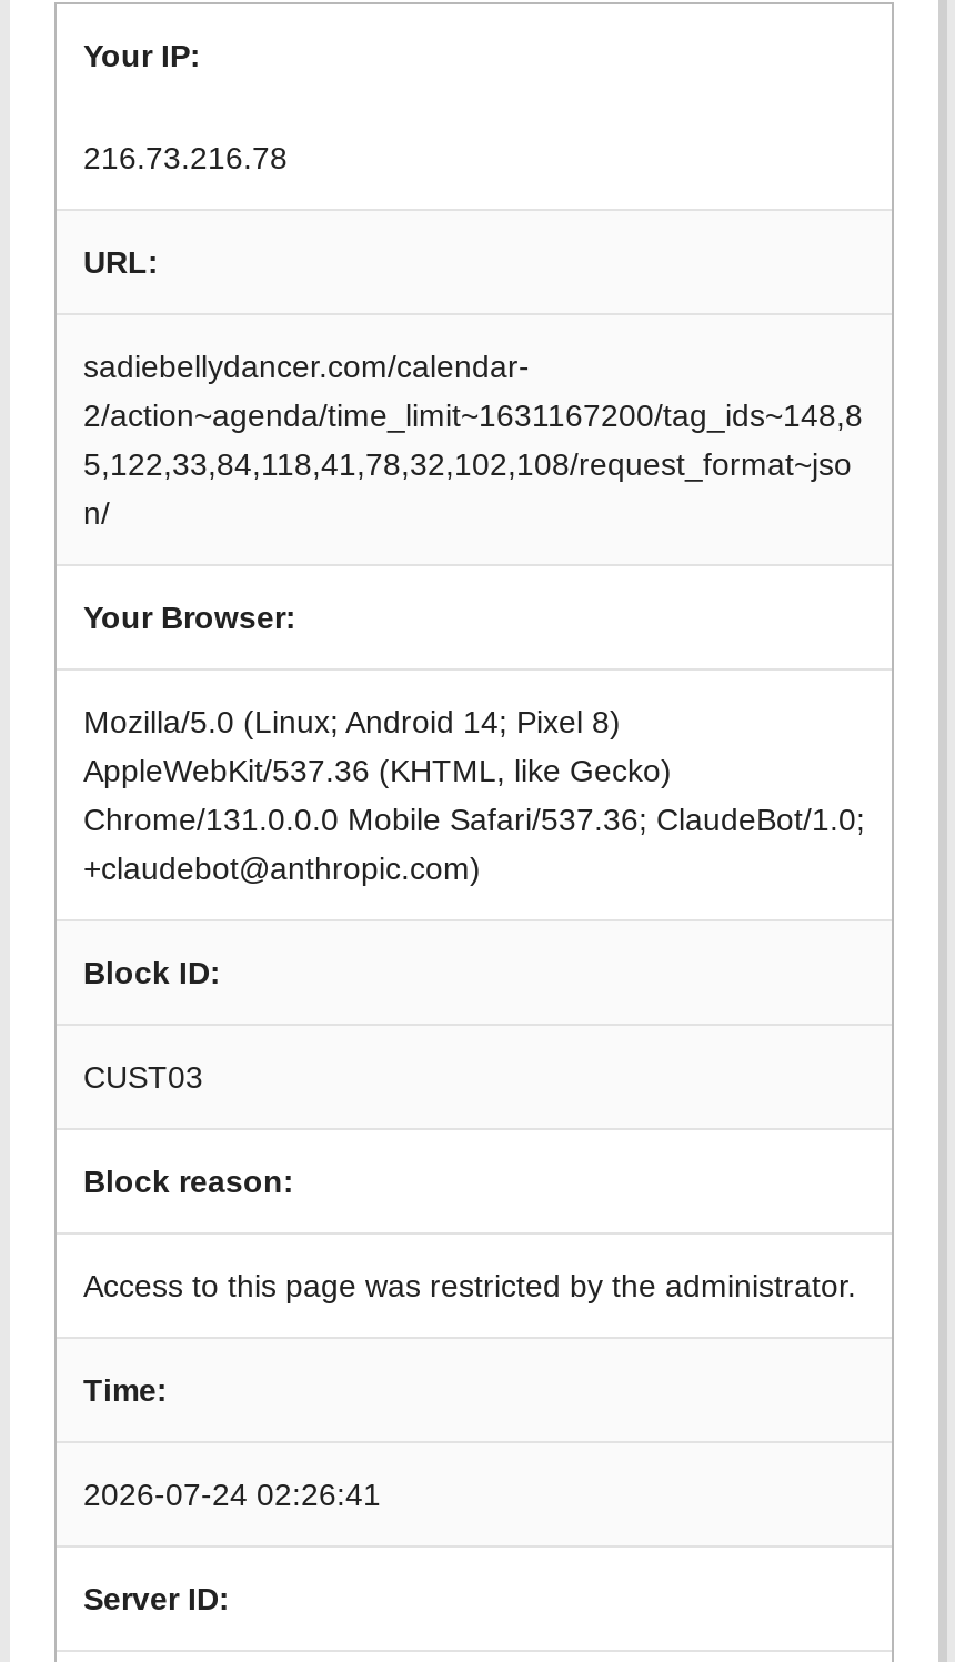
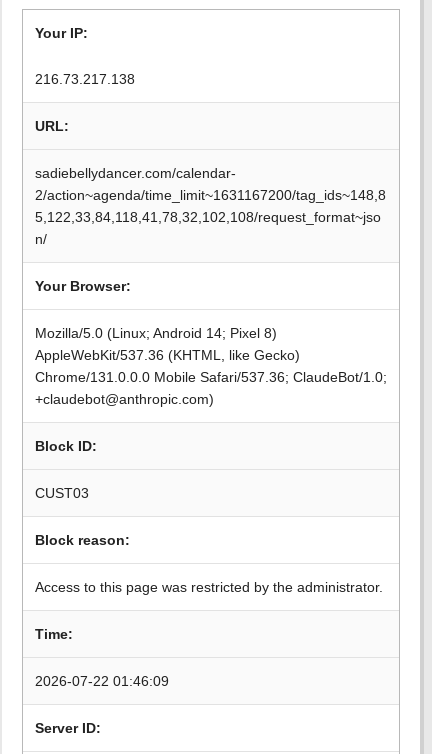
[83,140,288,175] 216.73.216.78 -> [35,71,135,87] 216.73.217.138
[83,1477,381,1512] 2026-07-24 02:26:41 -> [35,673,169,689] 2026-07-22 01:46:09

